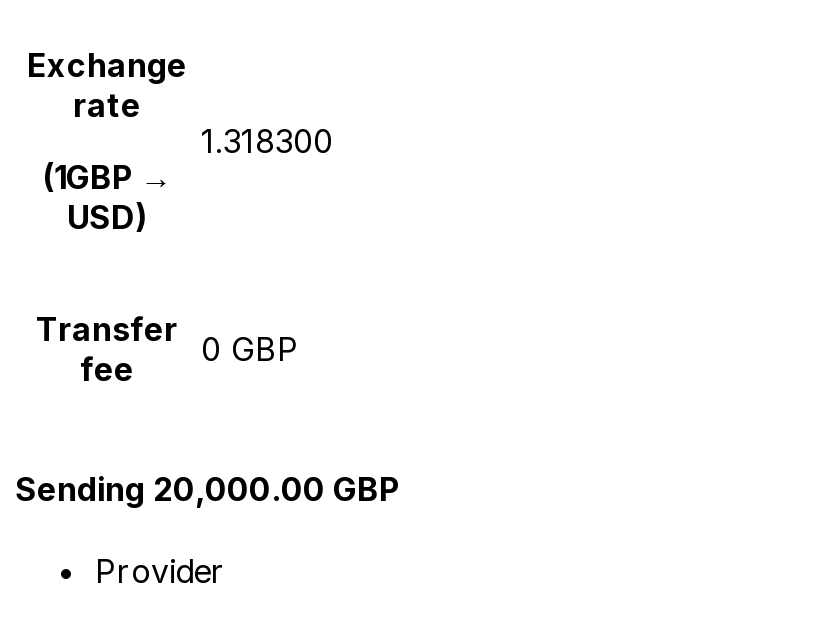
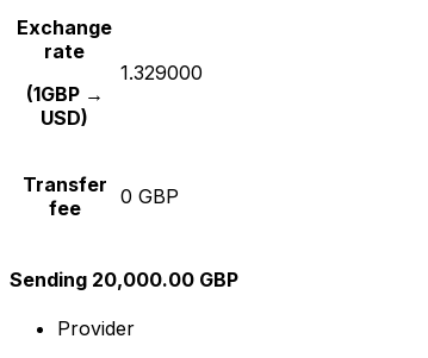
[201,120,333,160] 1.318300 -> [120,60,203,84] 1.329000

